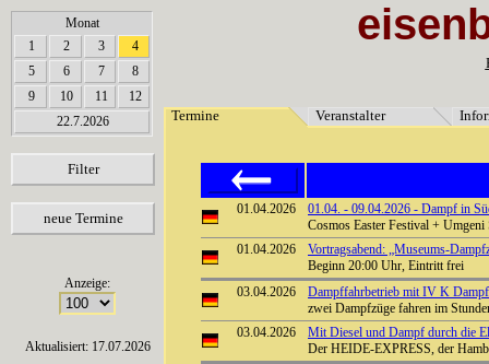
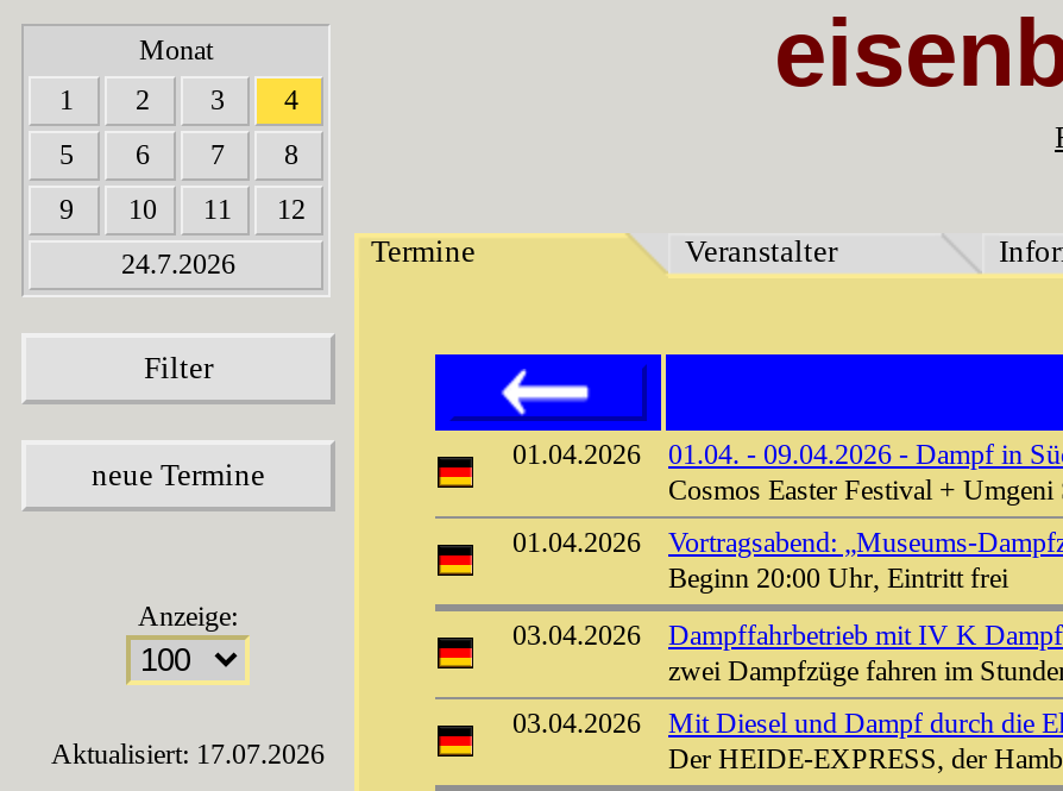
[57,114,109,129] 22.7.2026 -> [121,247,235,281] 24.7.2026

